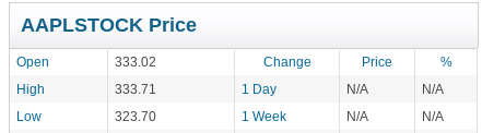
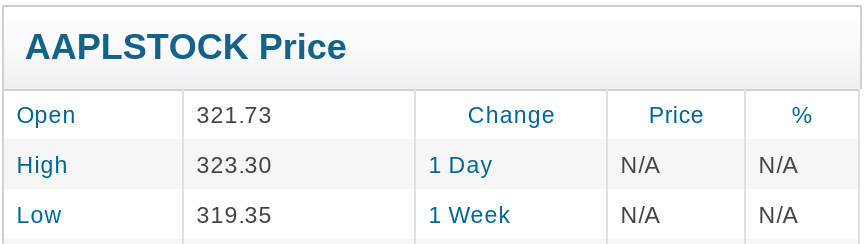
[115,55,157,69] 333.02 -> [196,102,272,128] 321.73
[115,82,157,96] 333.71 -> [196,152,272,178] 323.30
[115,109,157,124] 323.70 -> [196,202,272,228] 319.35

